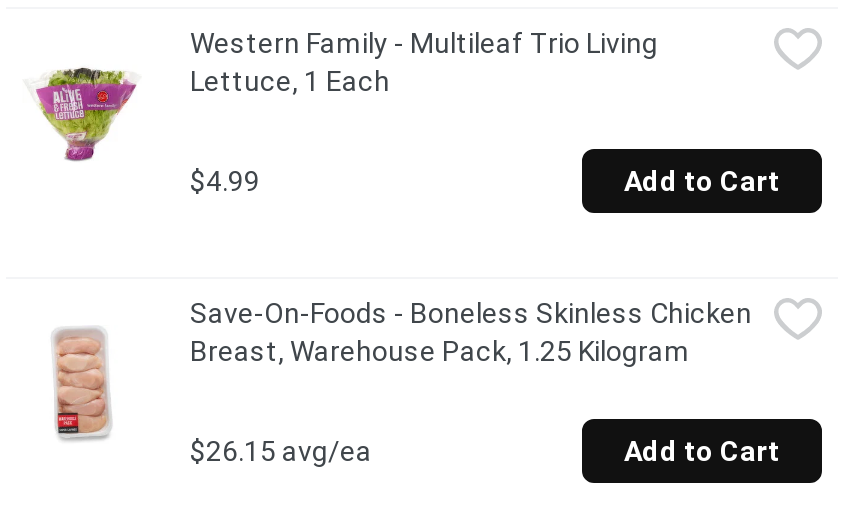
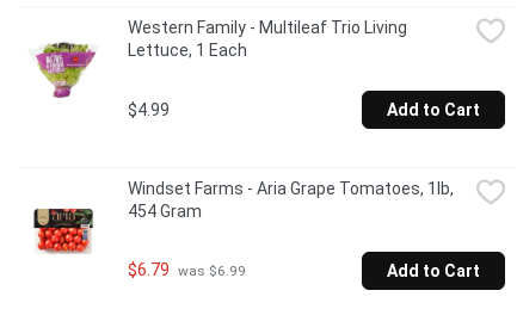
[32,297,752,441] [image] | Save-On-Foods - Boneless Skinless Chicken | Breast, Warehouse Pack, 1.25 Kilogram -> [32,179,454,264] [image] | Windset Farms - Aria Grape Tomatoes, 1lb, | 454 Gram
[190,434,372,466] $26.15 avg/ea -> [128,260,246,279] $6.79 was $6.99

